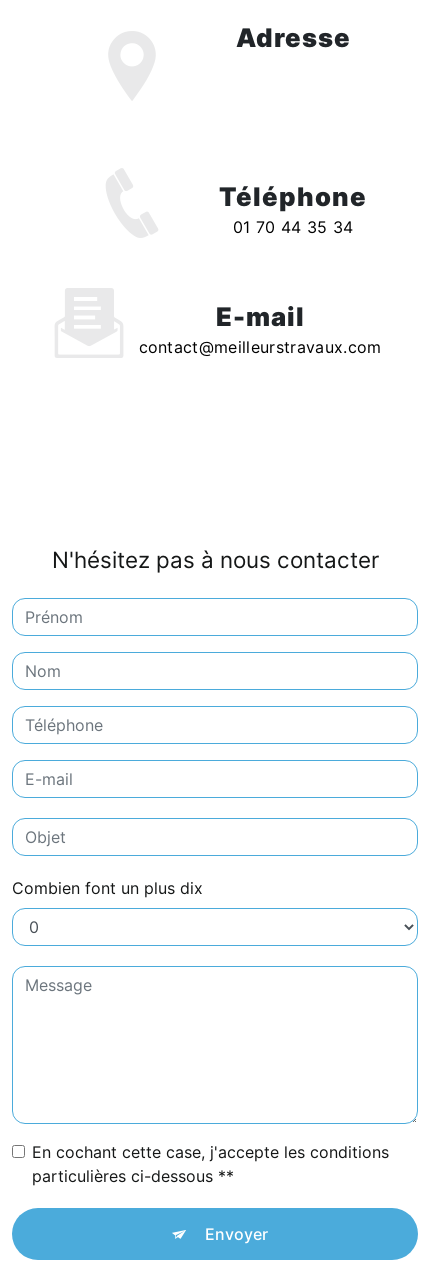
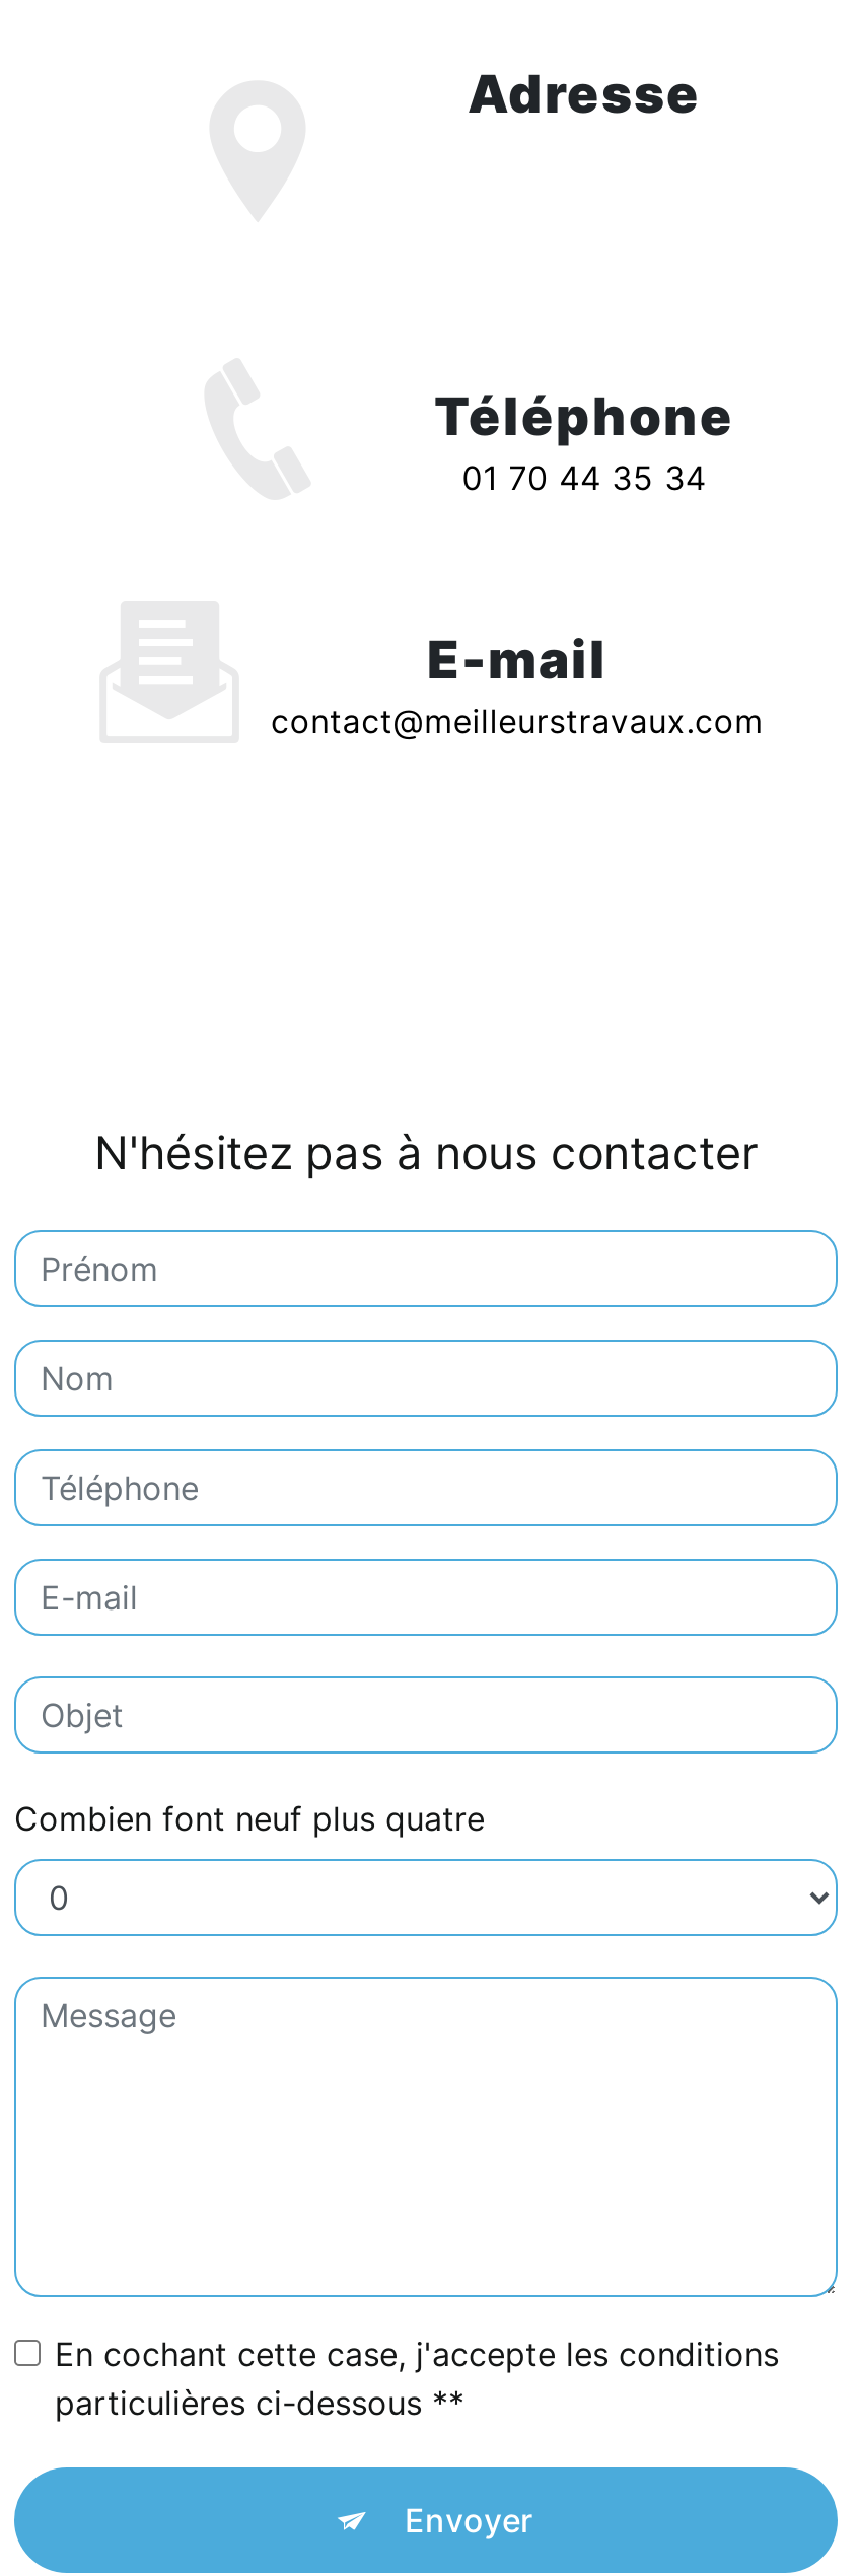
[12,878,203,898] Combien font un plus dix -> [14,1798,485,1839] Combien font neuf plus quatre

